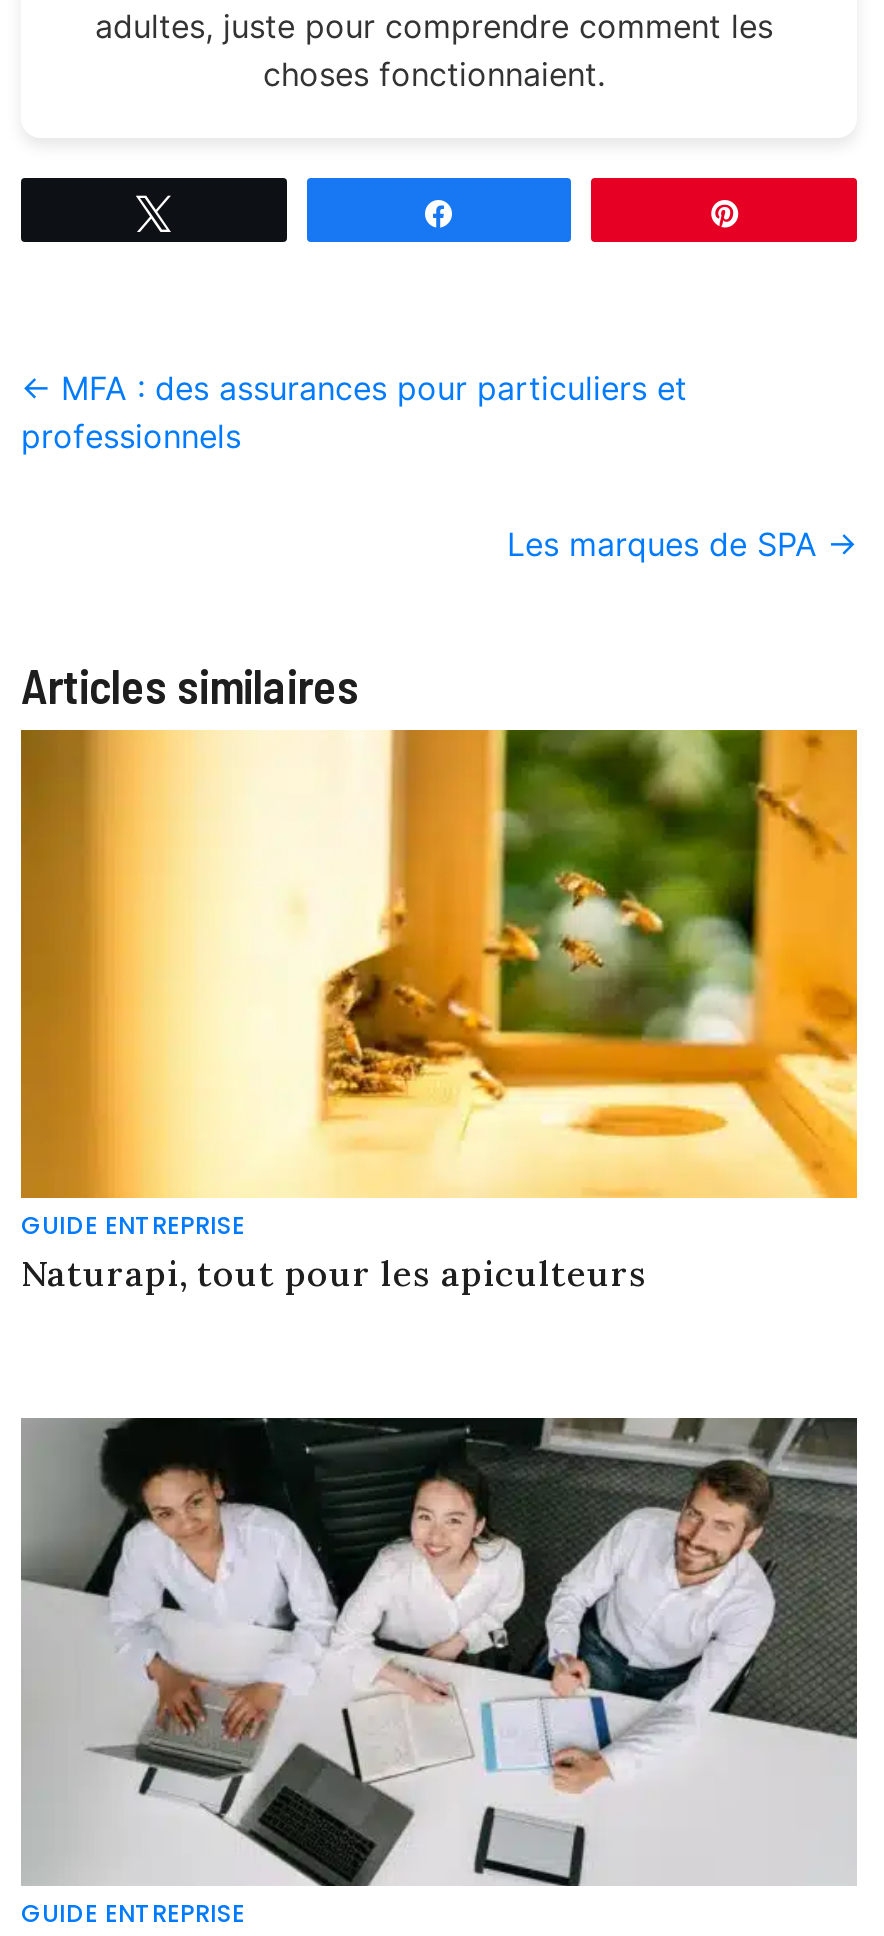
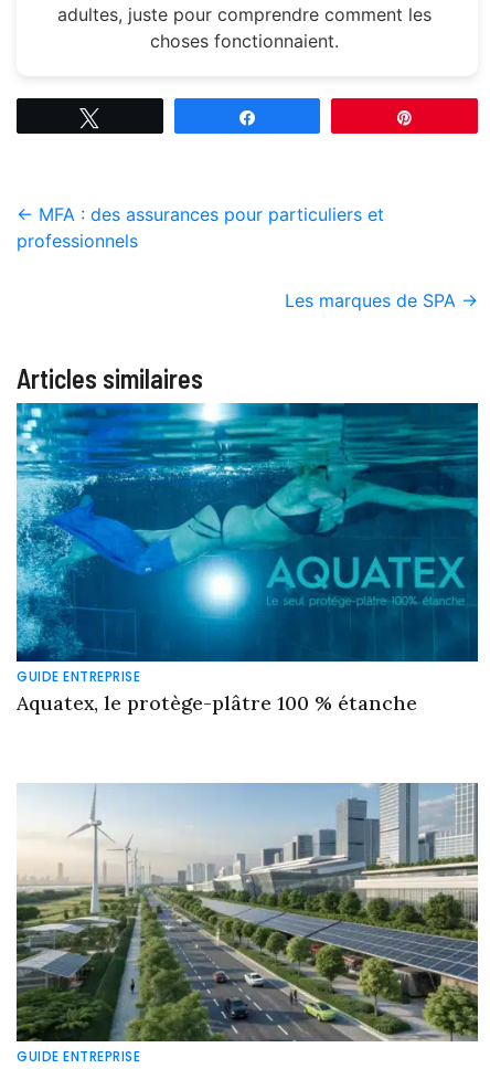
[19,728,859,1295] [image] | Naturapi, tout pour les apiculteurs -> [15,402,479,715] [image] | Aquatex, le protège-plâtre 100 % étanche
[21,1416,859,1886] [image] -> [17,783,479,1042] [image]

